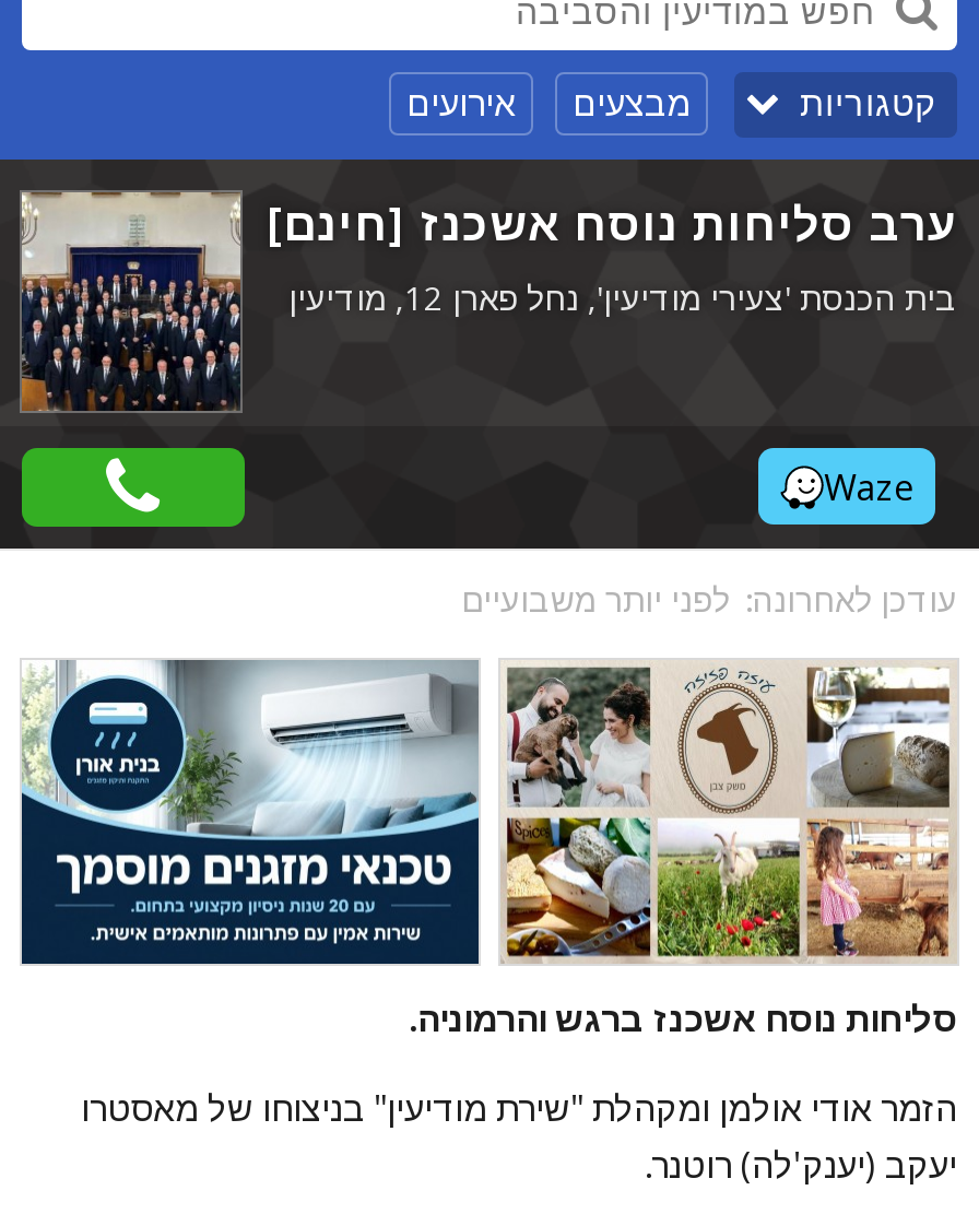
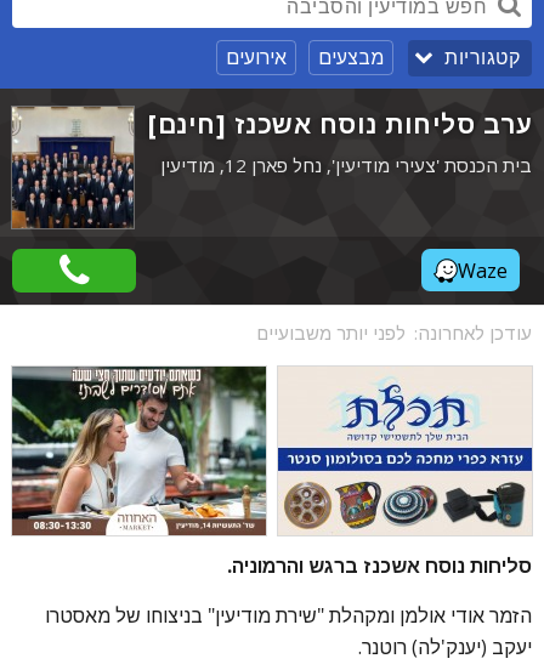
[20,658,481,966] [image] -> [11,365,267,536] [image]
[500,664,957,964] [image] -> [277,370,533,534] [image]

